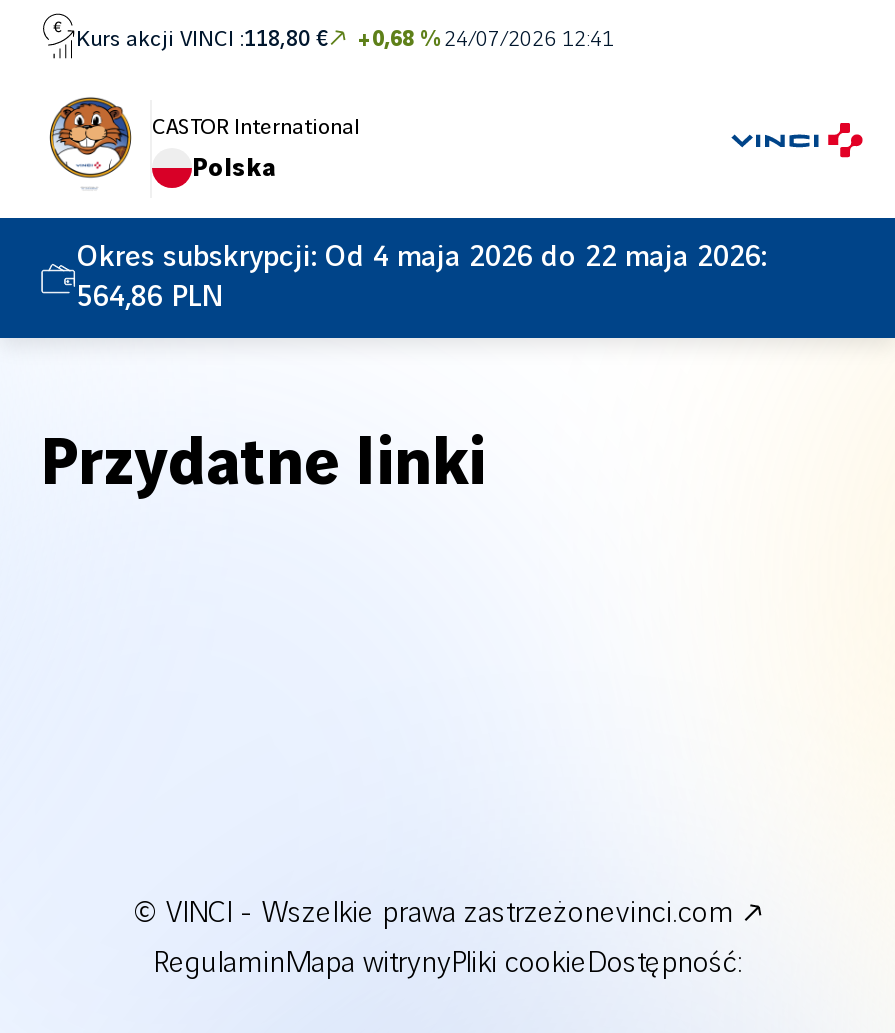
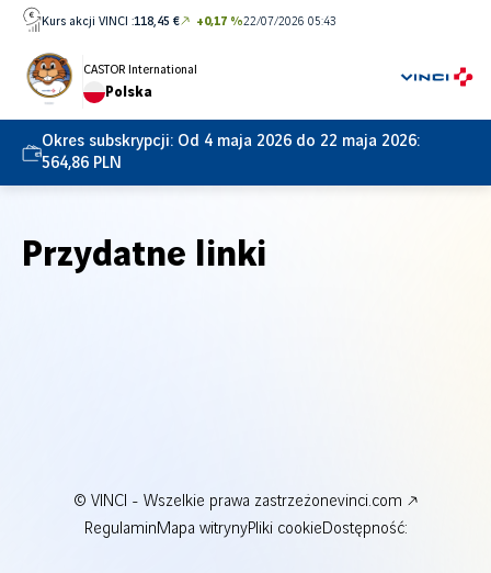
[76,28,328,52] Kurs akcji VINCI : 118,80 € -> [42,15,180,29] Kurs akcji VINCI : 118,45 €
[358,28,614,52] +0,68 % 24/07/2026 12:41 -> [196,15,336,29] +0,17 % 22/07/2026 05:43

